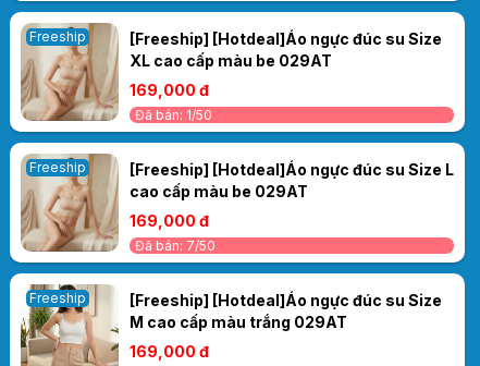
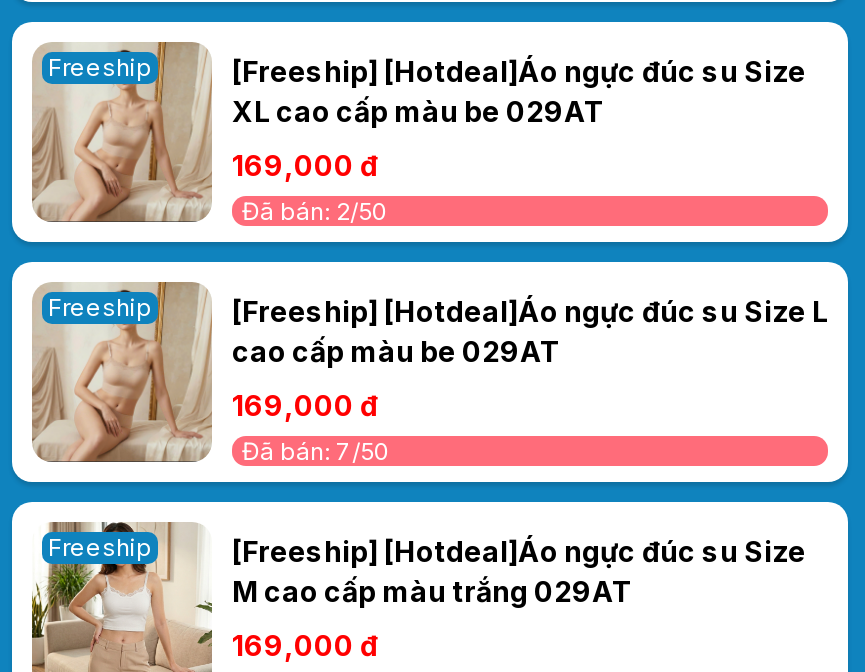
[135,107,212,123] Đã bán: 1/50 -> [242,196,388,226] Đã bán: 2/50

